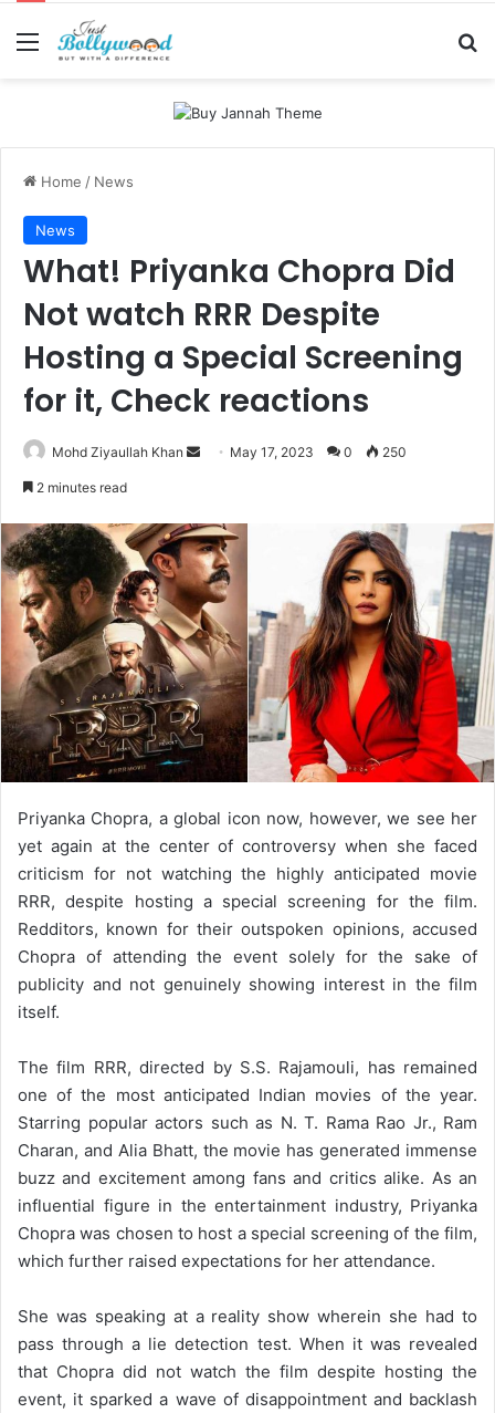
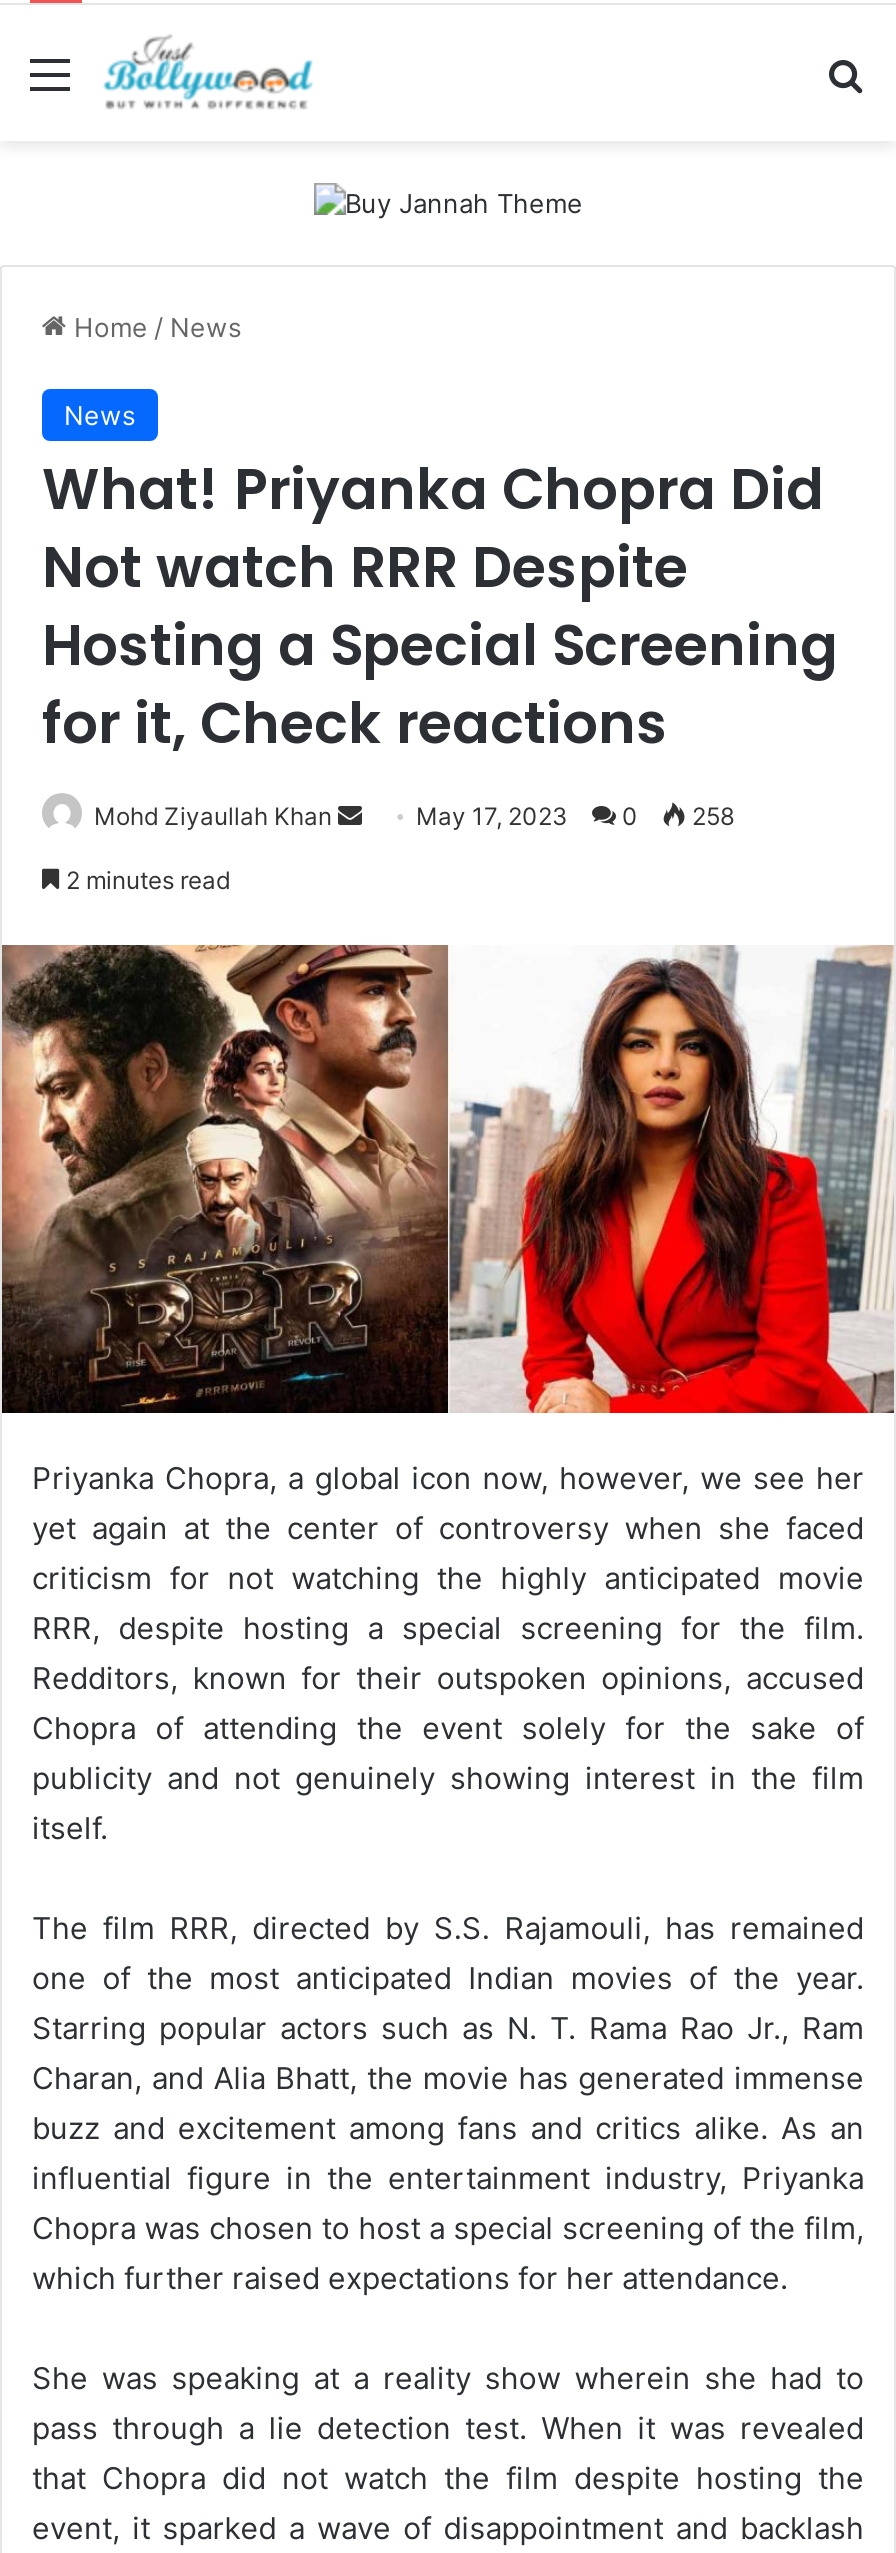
[379,444,407,460] 250 -> [686,801,734,831] 258

